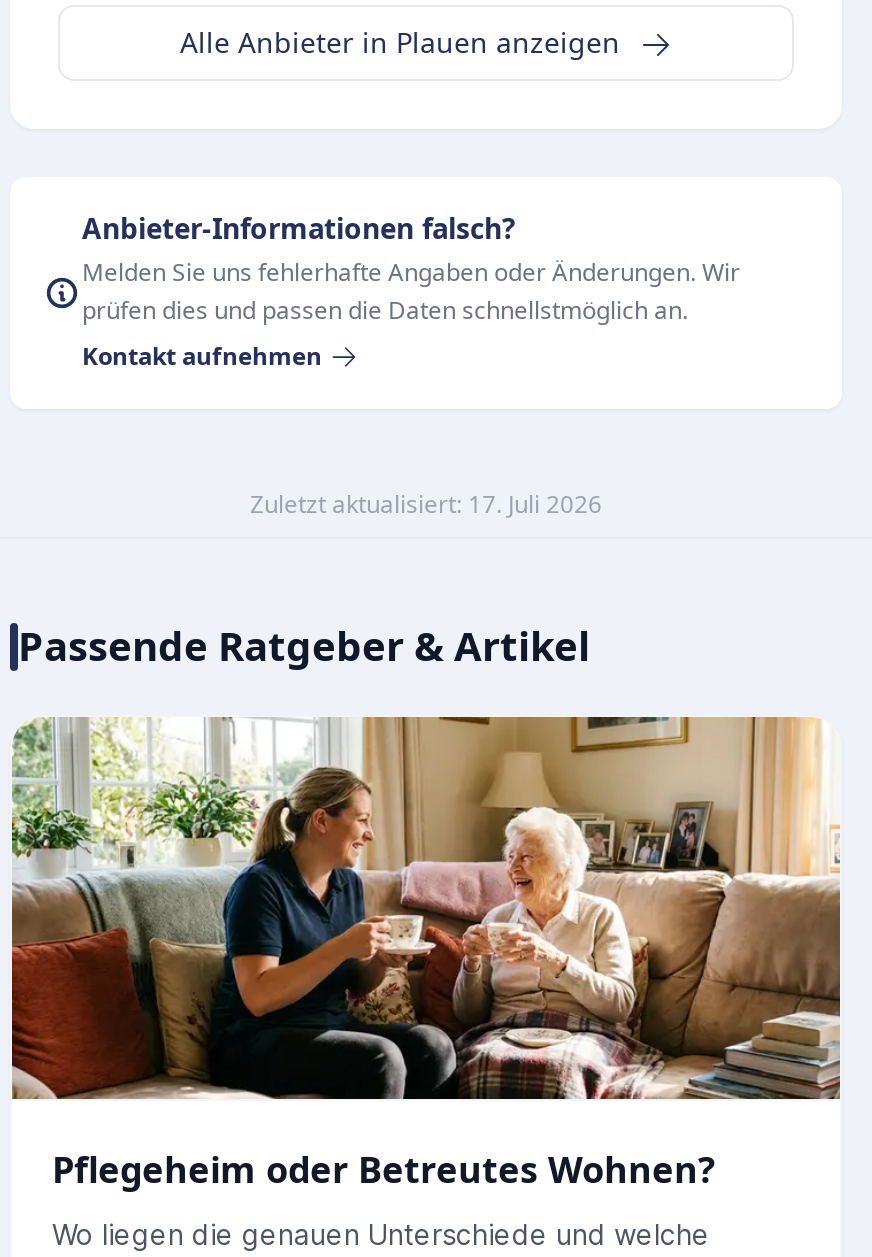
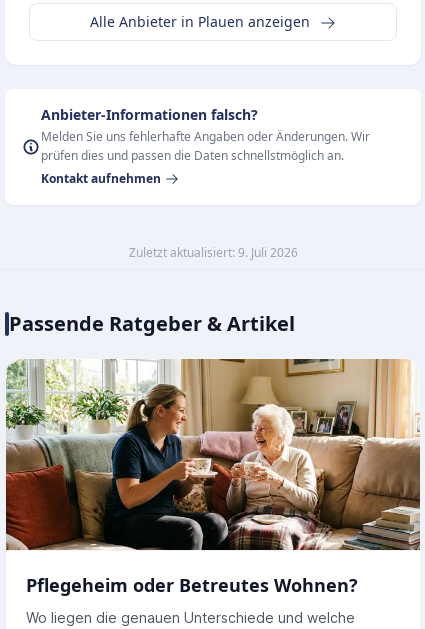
[250,487,602,521] Zuletzt aktualisiert: 17. Juli 2026 -> [128,244,297,261] Zuletzt aktualisiert: 9. Juli 2026

